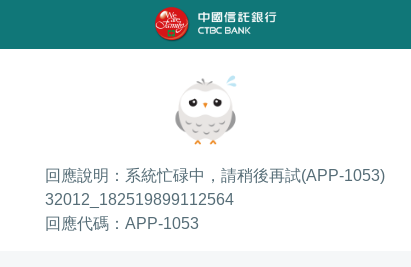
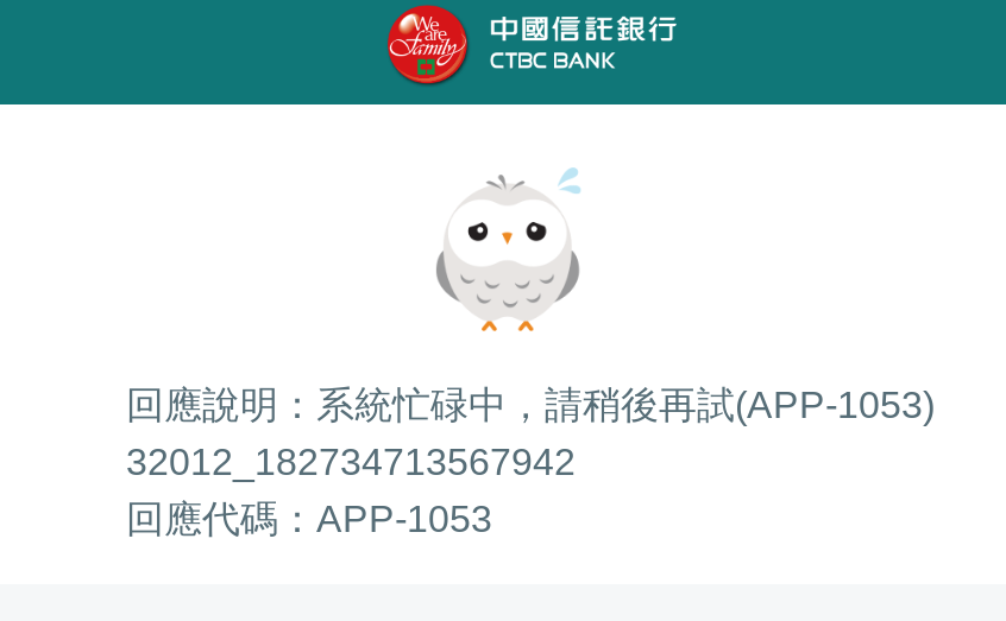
[45,191,234,208] 32012_182519899112564 -> [126,442,576,482] 32012_182734713567942

